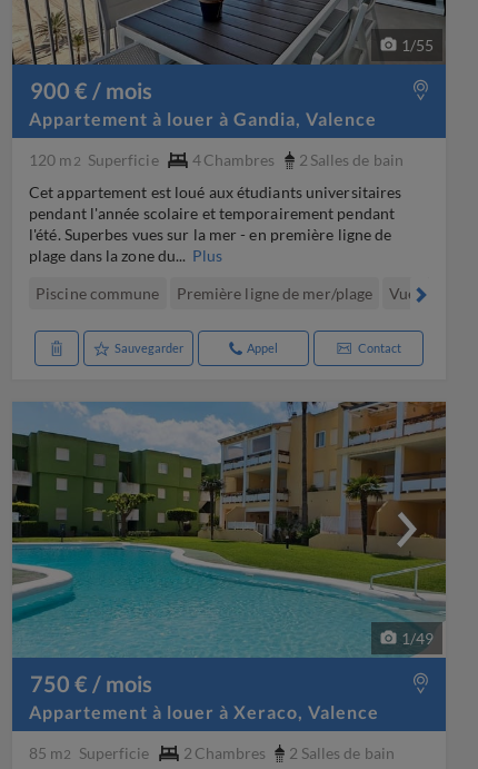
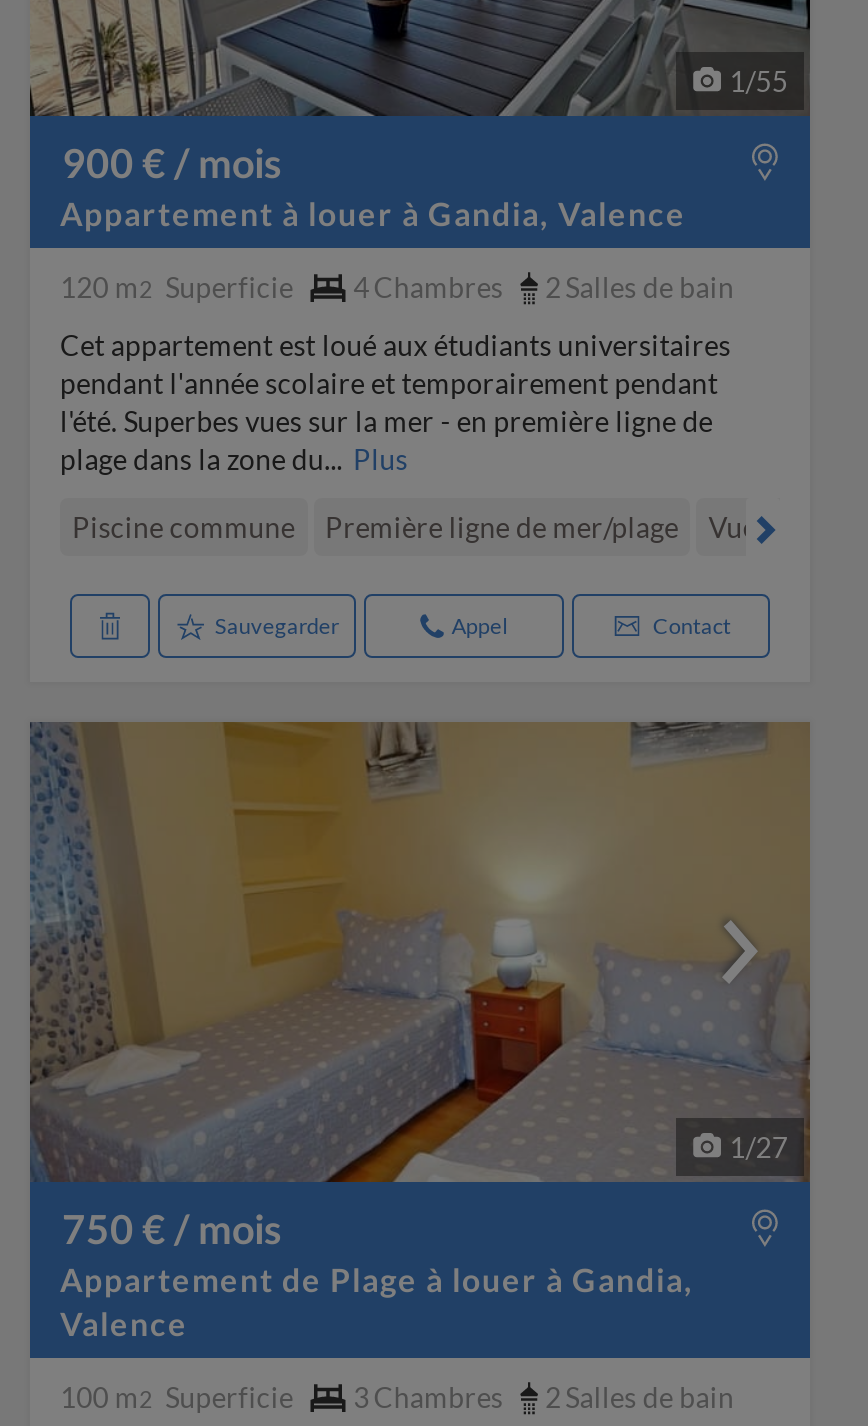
[11,401,447,659] [image] | 1/49 -> [28,720,812,1184] [image] | 1/27
[29,701,379,722] Appartement à louer à Xeraco, Valence -> [60,1260,694,1342] Appartement de Plage à louer à Gandia, | Valence
[29,743,266,762] 85 m2 Superficie | 2 Chambres -> [60,1380,503,1414] 100 m2 Superficie | 3 Chambres

